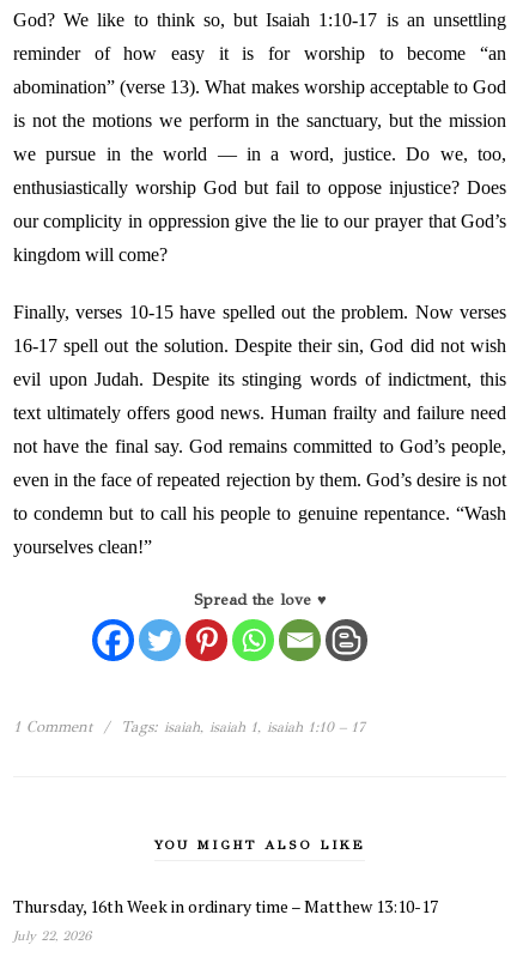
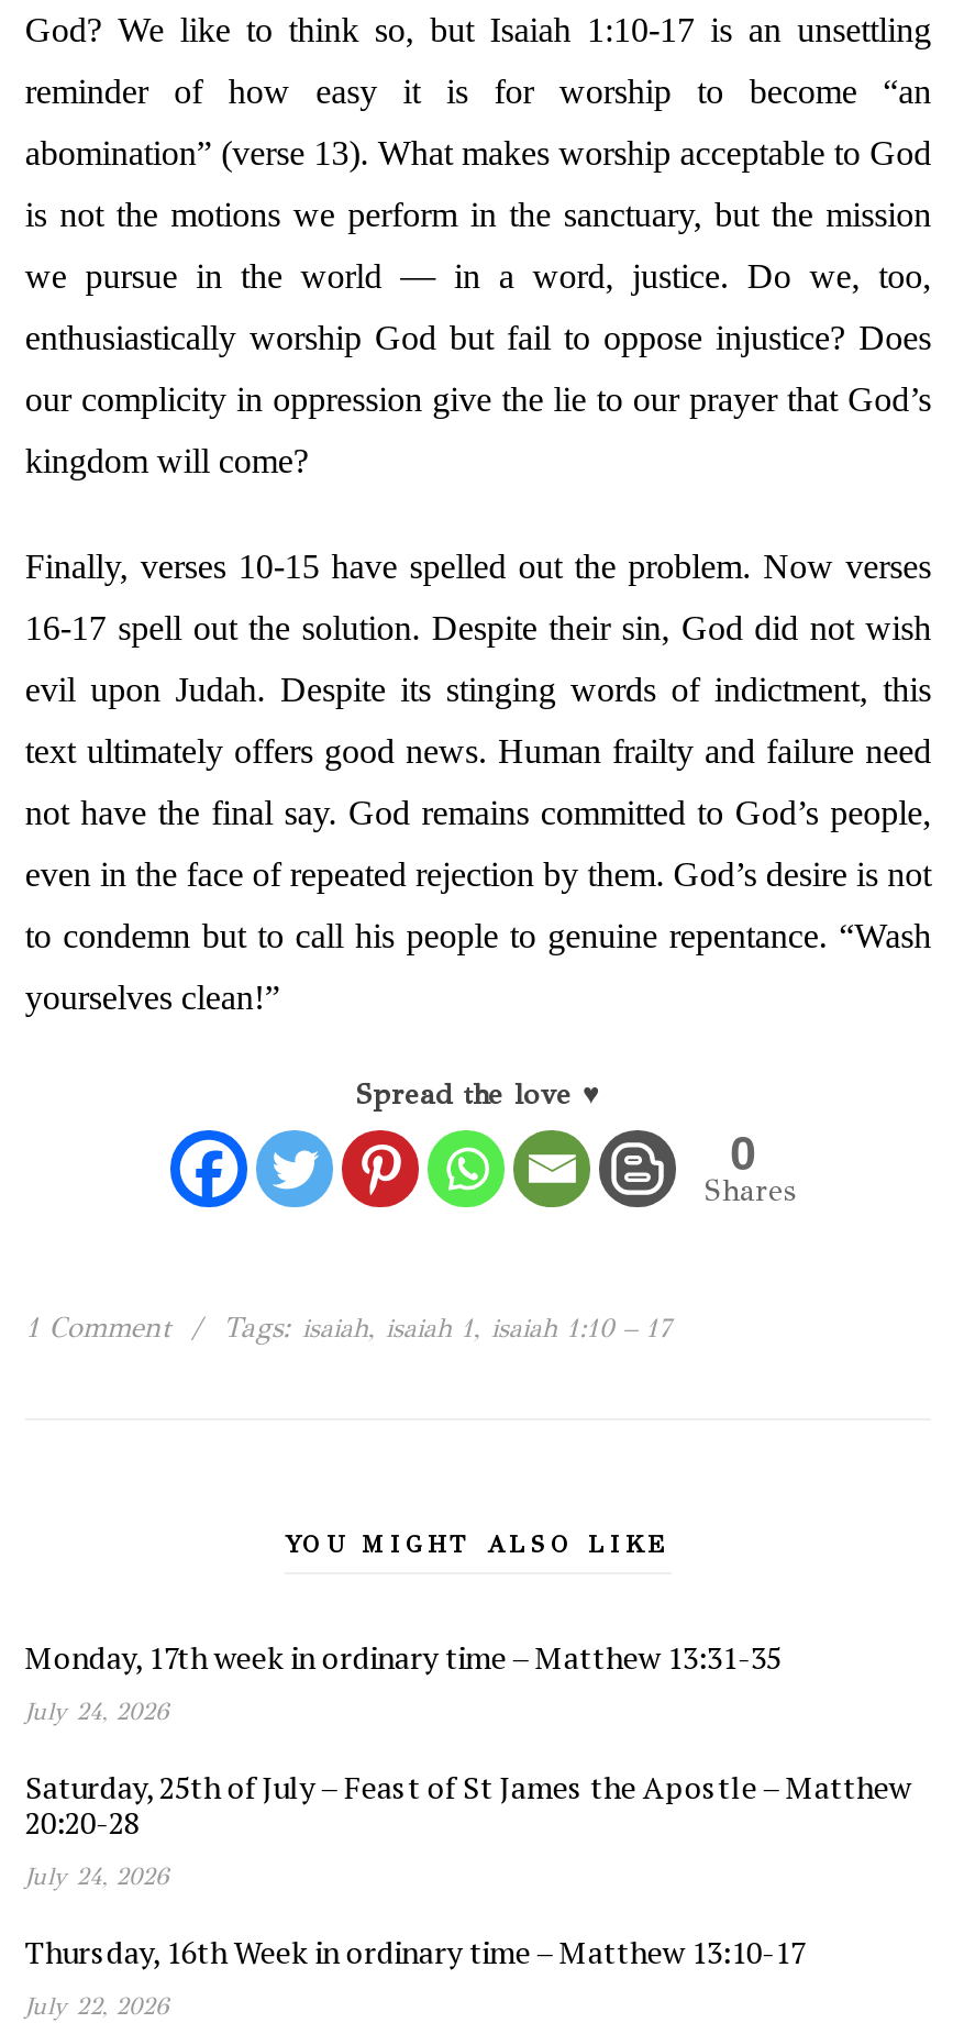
none -> [705,1127,797,1210] 0 | Shares
none -> [25,1637,911,1892] Monday, 17th week in ordinary time – Matthew 13:31-35 | July 24, 2026 | Saturday, 25th of July – Feast of St James the Apostle – Matthew | 20:20-28 | July 24, 2026

